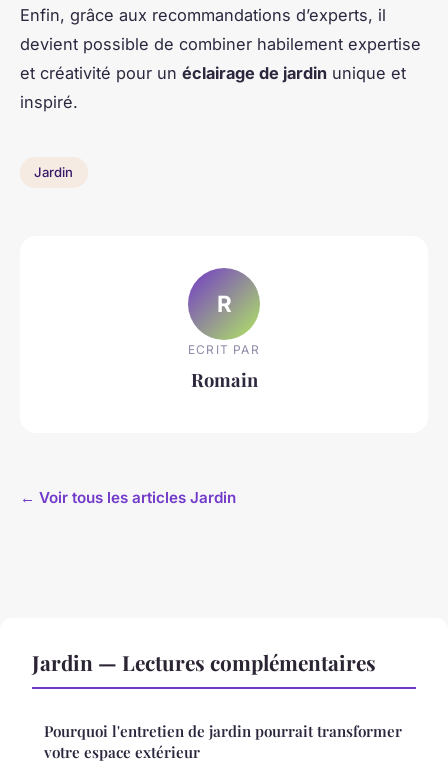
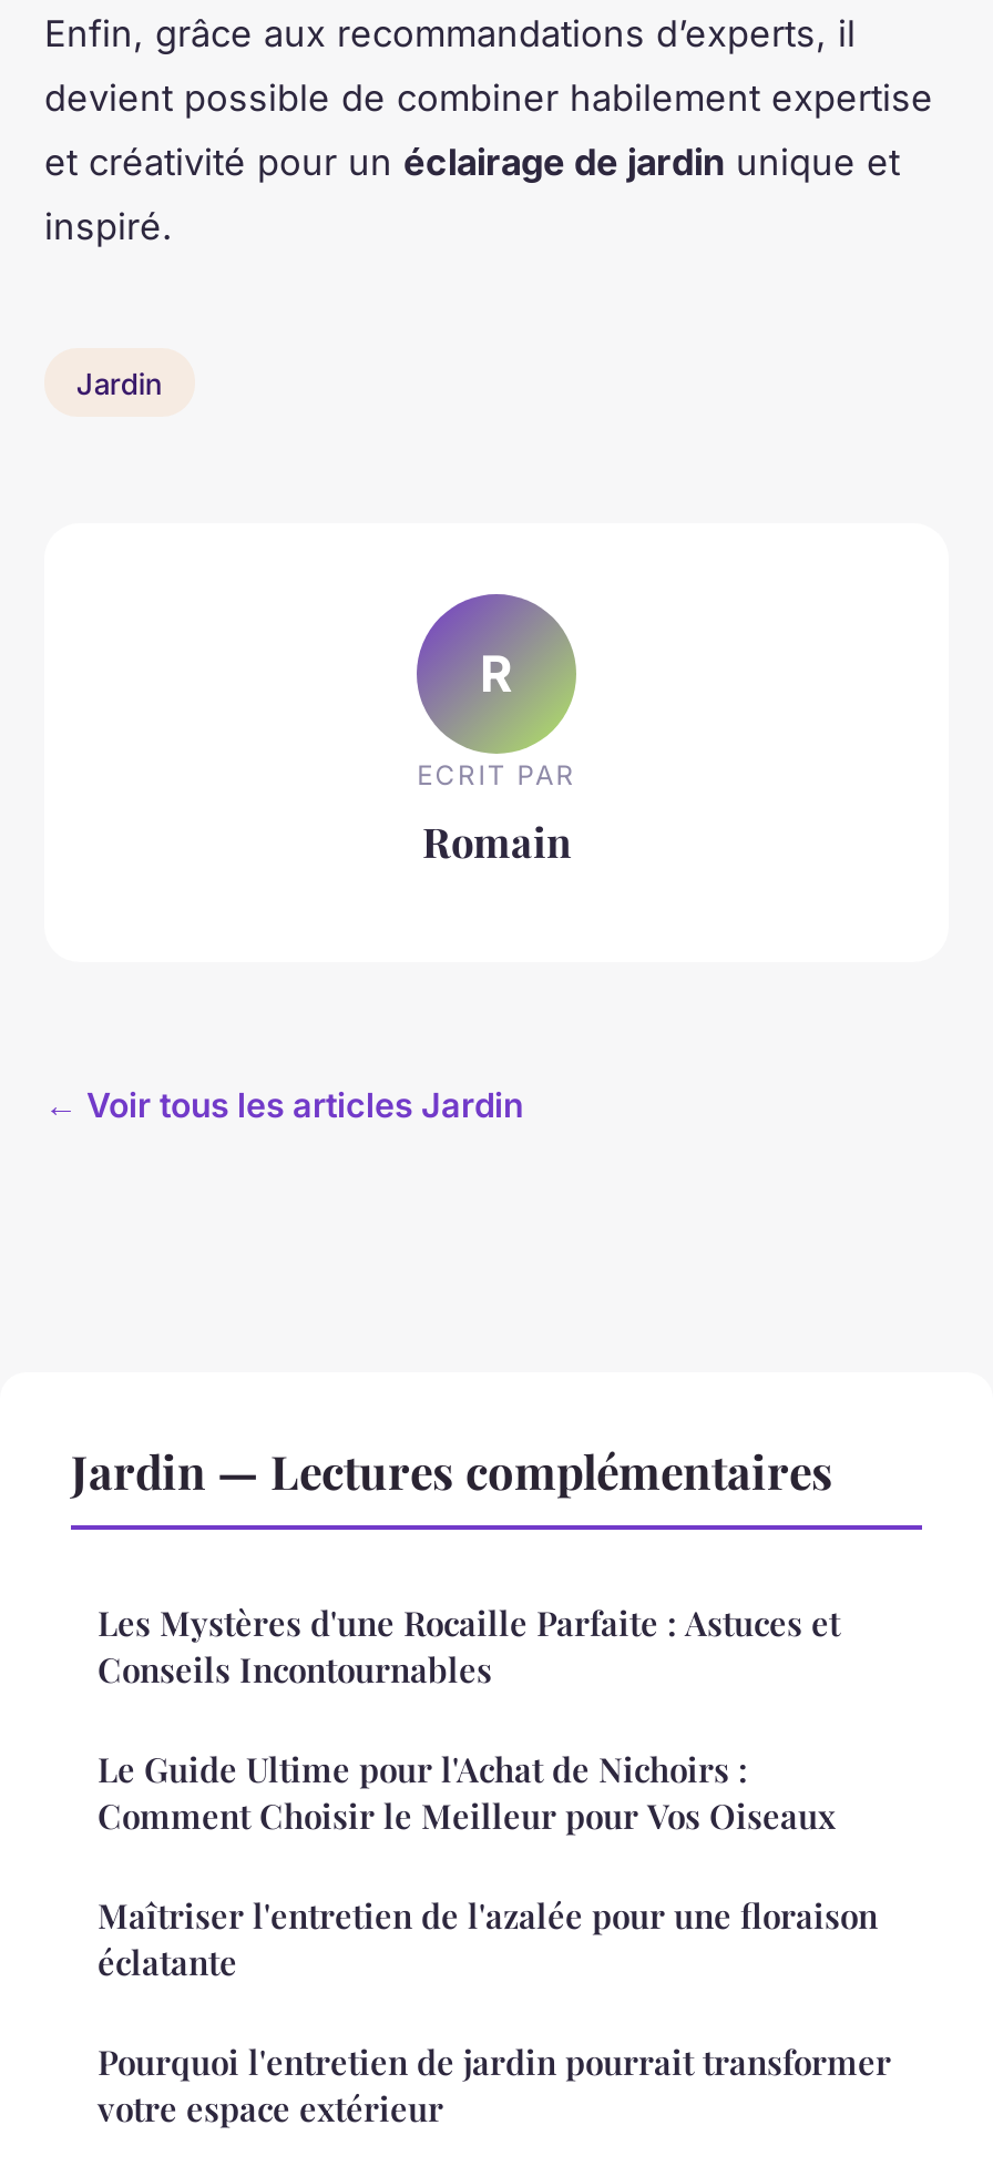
none -> [98,1600,878,1983] Les Mystères d'une Rocaille Parfaite : Astuces et | Conseils Incontournables | Le Guide Ultime pour l'Achat de Nichoirs : | Comment Choisir le Meilleur pour Vos Oiseaux | Maîtriser l'entretien de l'azalée pour une floraison | éclatante

